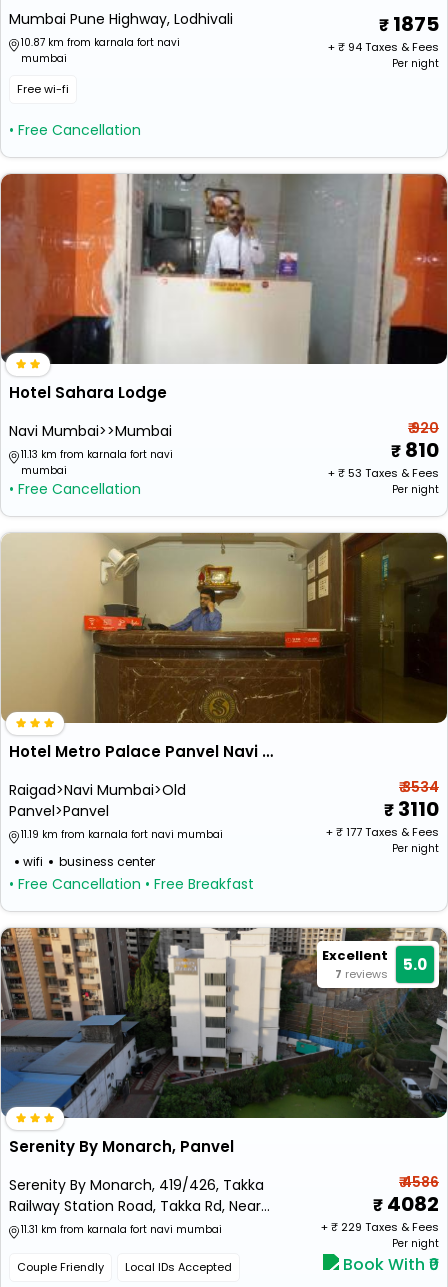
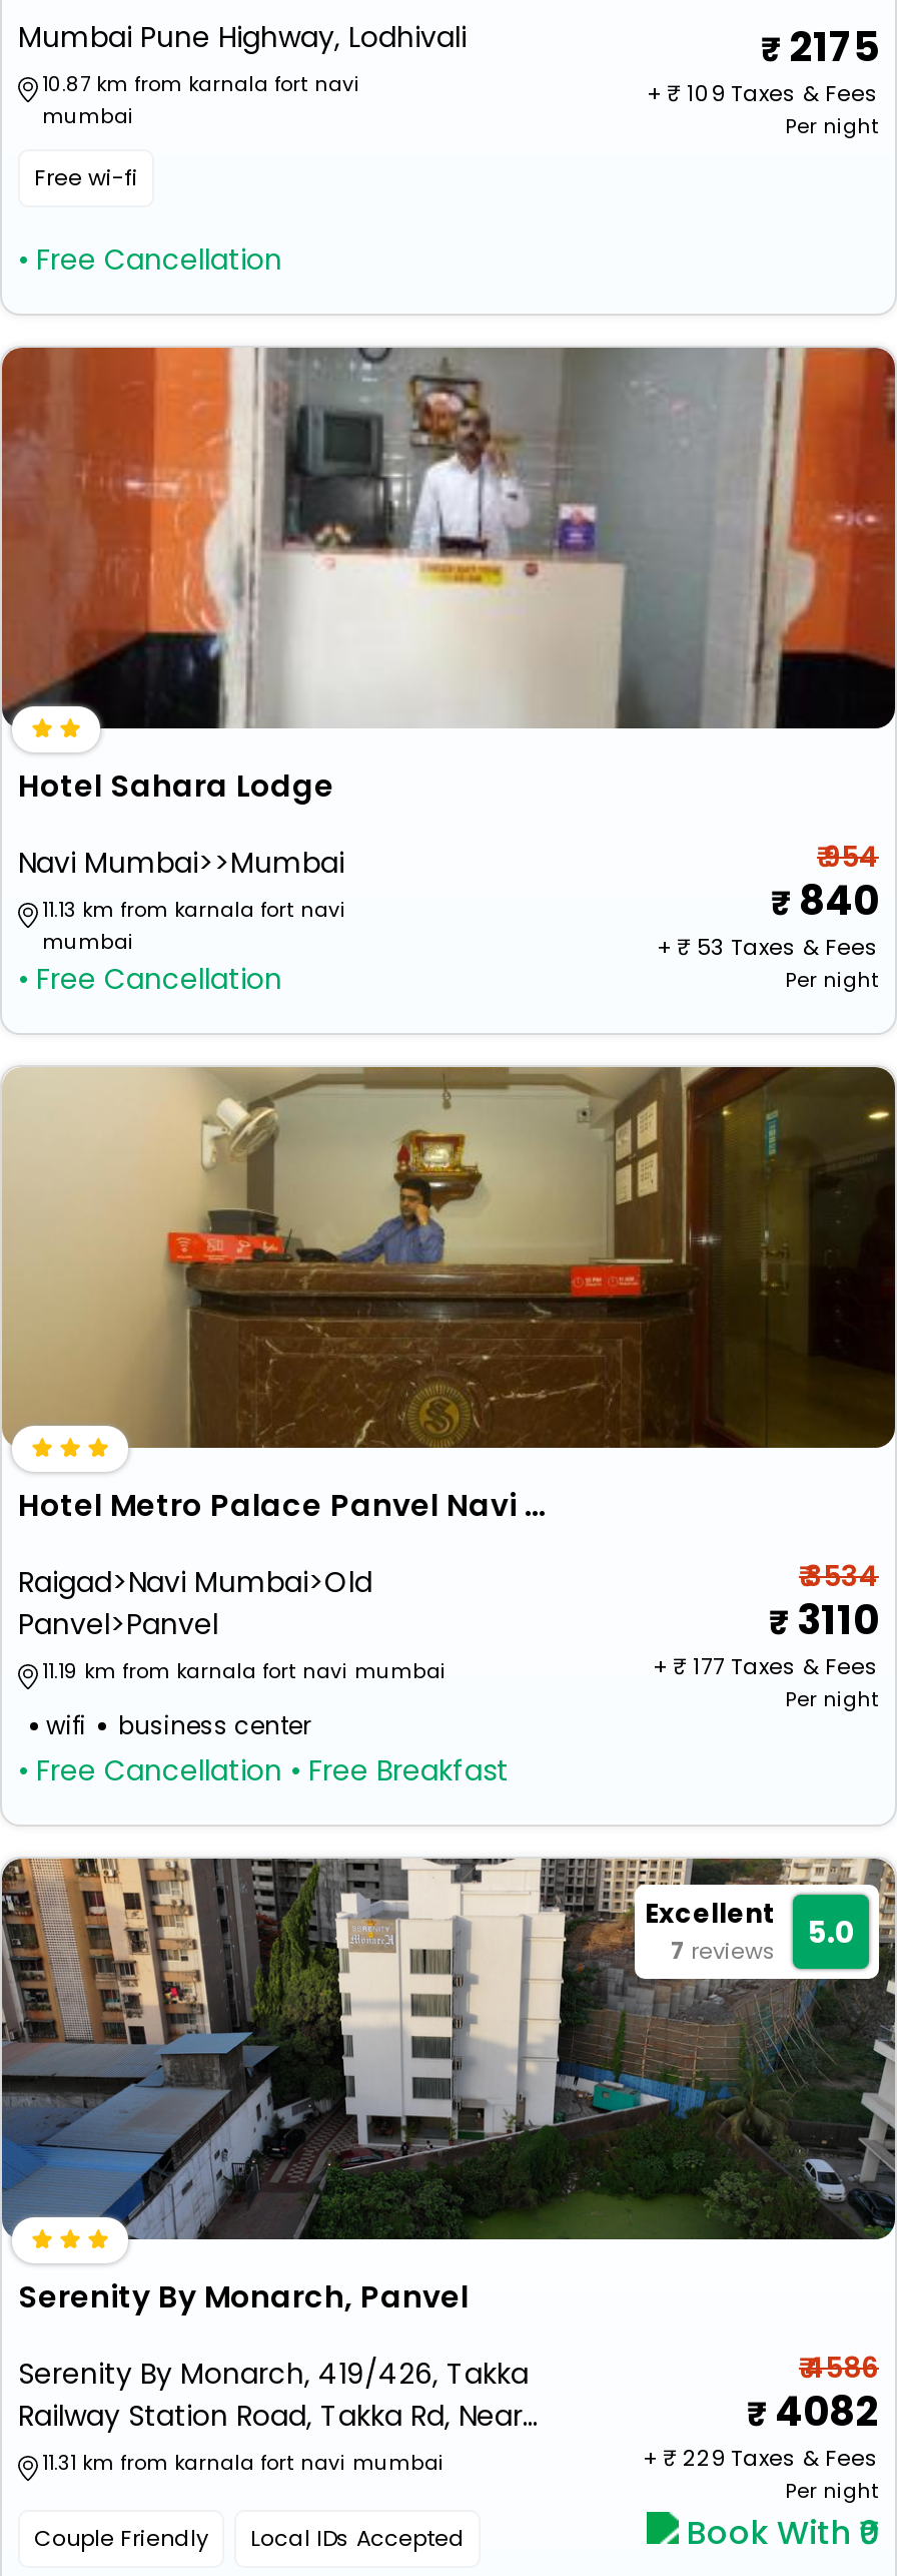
[393,10,439,38] 1875 -> [789,19,879,75] 2175
[328,39,439,55] + ₹94 Taxes & Fees -> [647,77,879,109] + ₹109 Taxes & Fees
[408,418,439,438] ₹ 920 -> [817,837,879,877] ₹ 954
[405,436,439,464] 810 -> [799,873,879,929] 840

